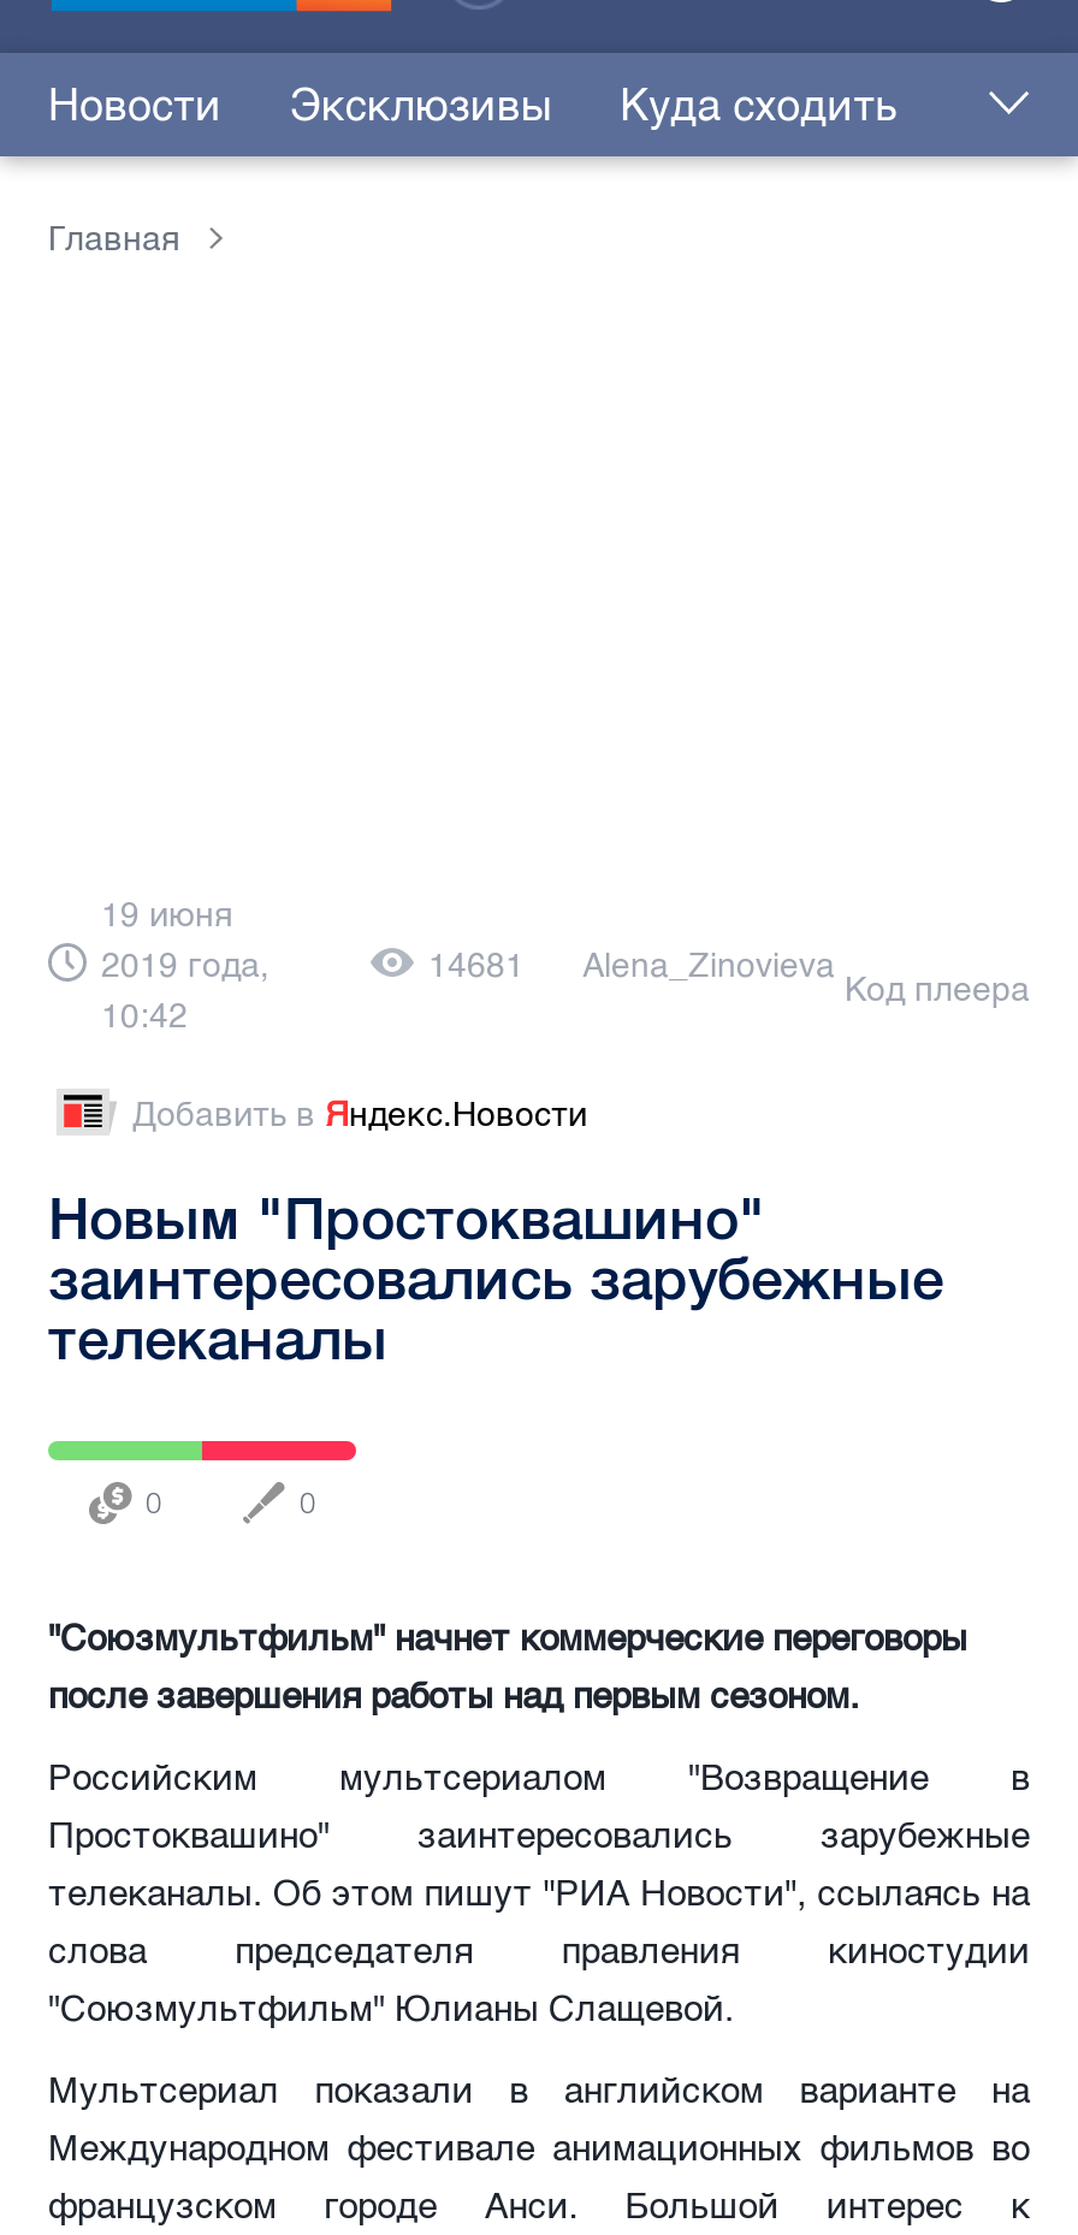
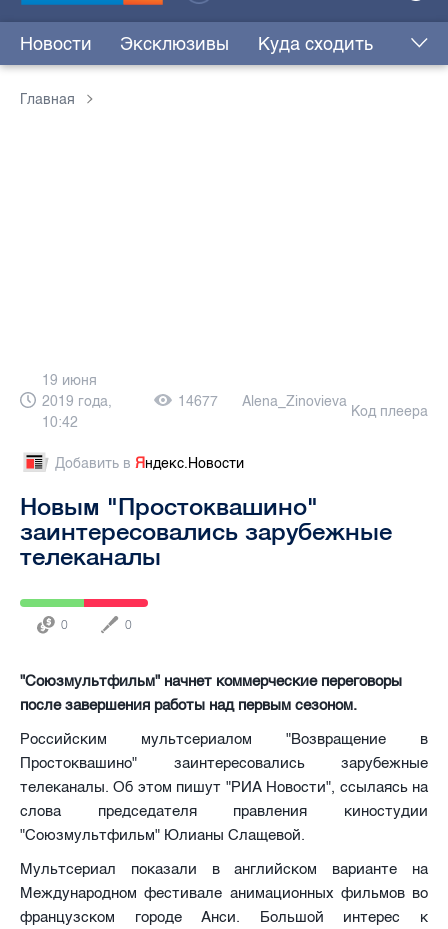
[428,945,835,986] 14681 Alena_Zinovieva -> [178,393,347,410] 14677 Alena_Zinovieva

